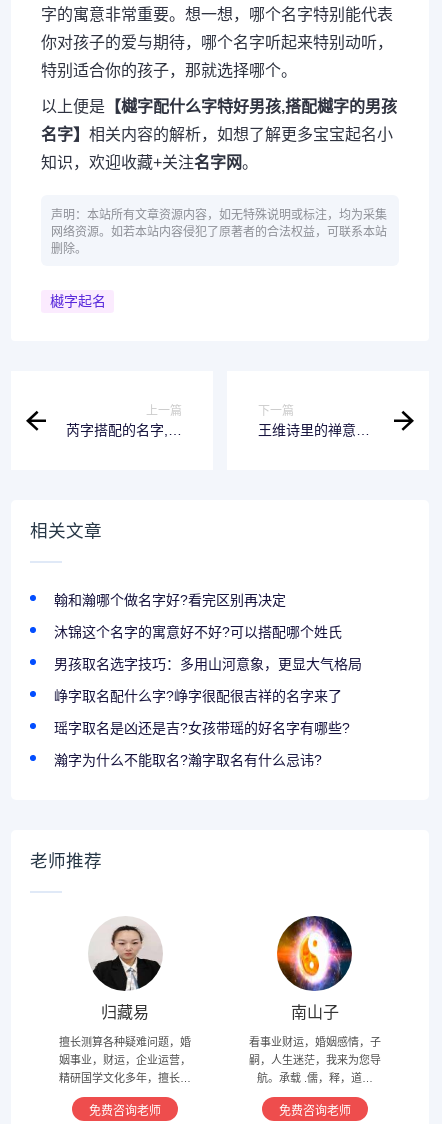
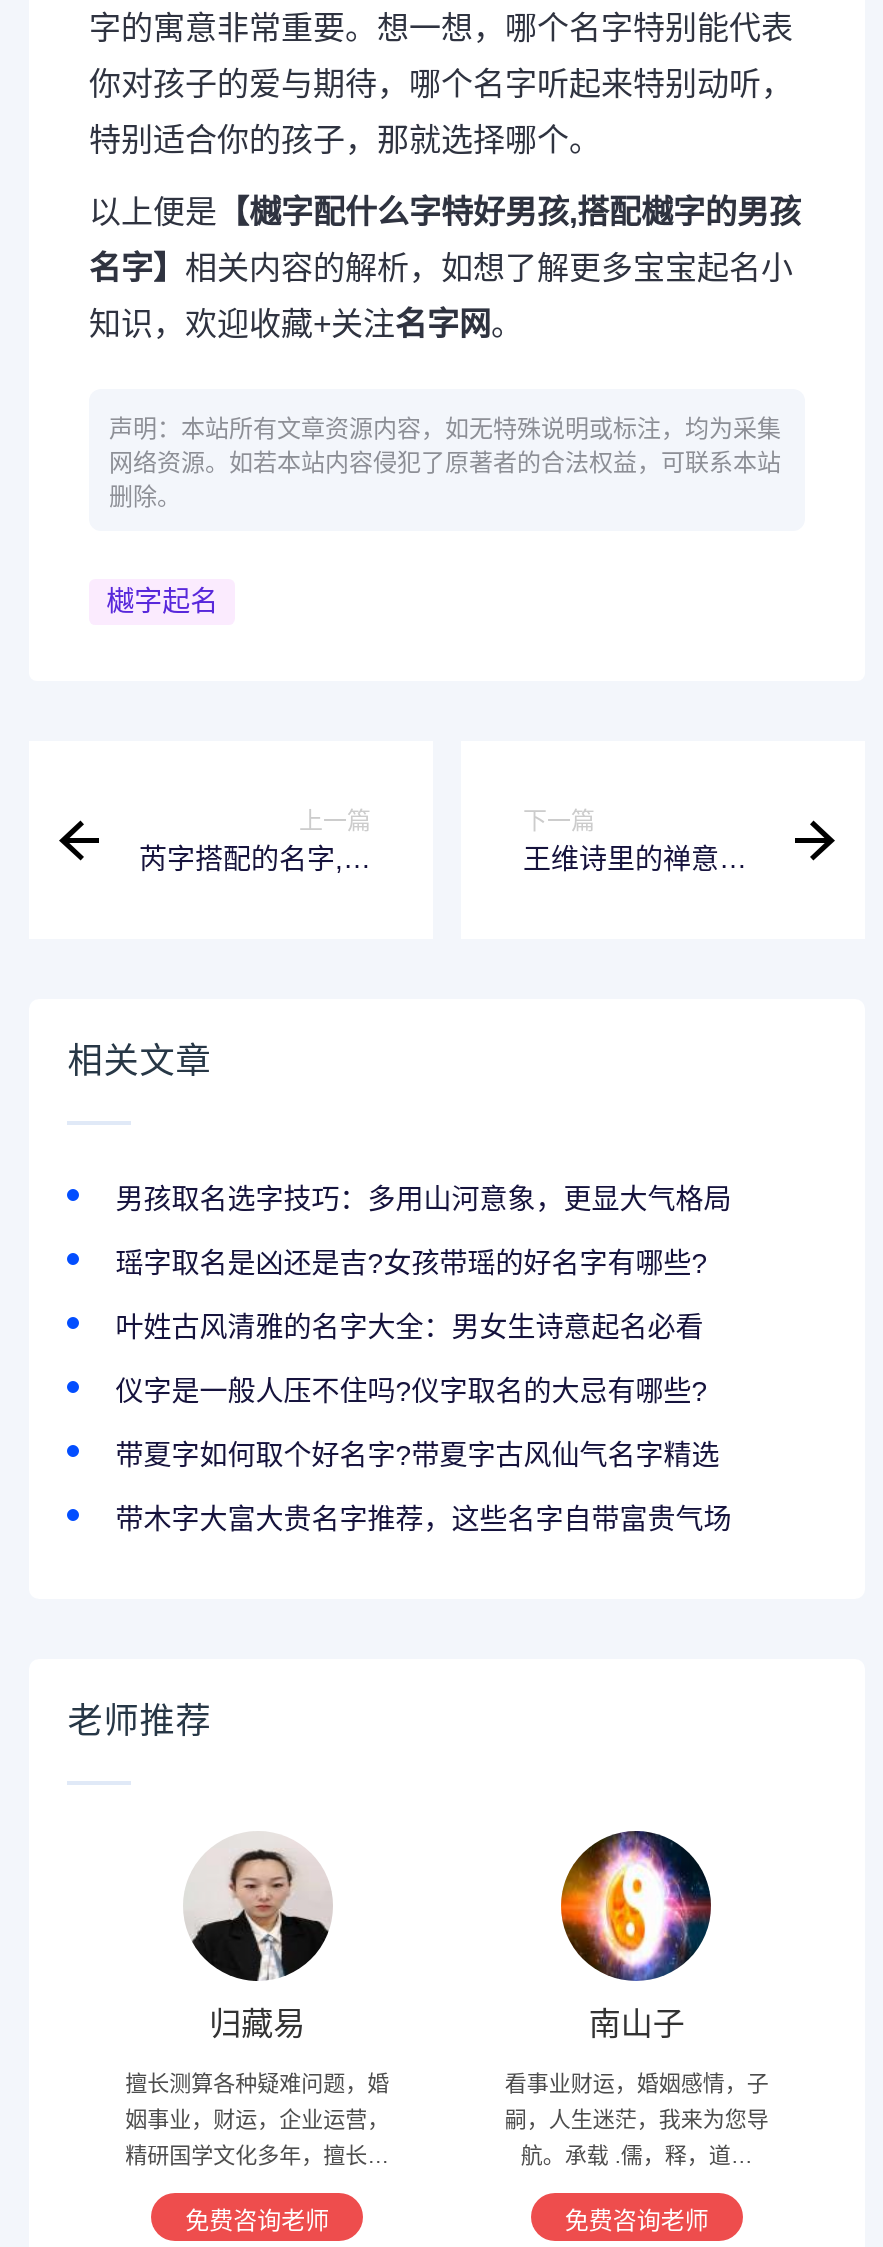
[54,592,342,640] 翰和瀚哪个做名字好?看完区别再决定 | 沐锦这个名字的寓意好不好?可以搭配哪个姓氏 -> none
moved [54,656,362,672] -> [115,1183,731,1215]: 男孩取名选字技巧：多用山河意象，更显大气格局
[54,688,342,704] 峥字取名配什么字?峥字很配很吉祥的名字来了 -> none
moved [54,720,350,736] -> [115,1247,707,1279]: 瑶字取名是凶还是吉?女孩带瑶的好名字有哪些?
[54,752,322,768] 瀚字为什么不能取名?瀚字取名有什么忌讳? -> [115,1311,731,1535] 叶姓古风清雅的名字大全：男女生诗意起名必看 | 仪字是一般人压不住吗?仪字取名的大忌有哪些? | 带夏字如何取个好名字?带夏字古风仙气名字精选 | 带木字大富大贵名字推荐，这些名字自带富贵气场

